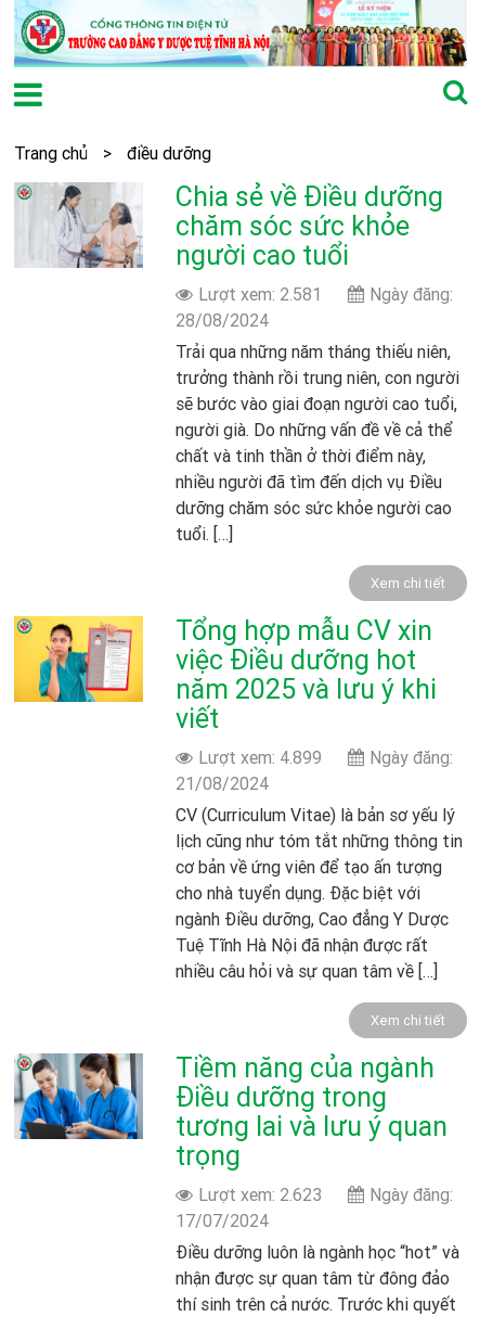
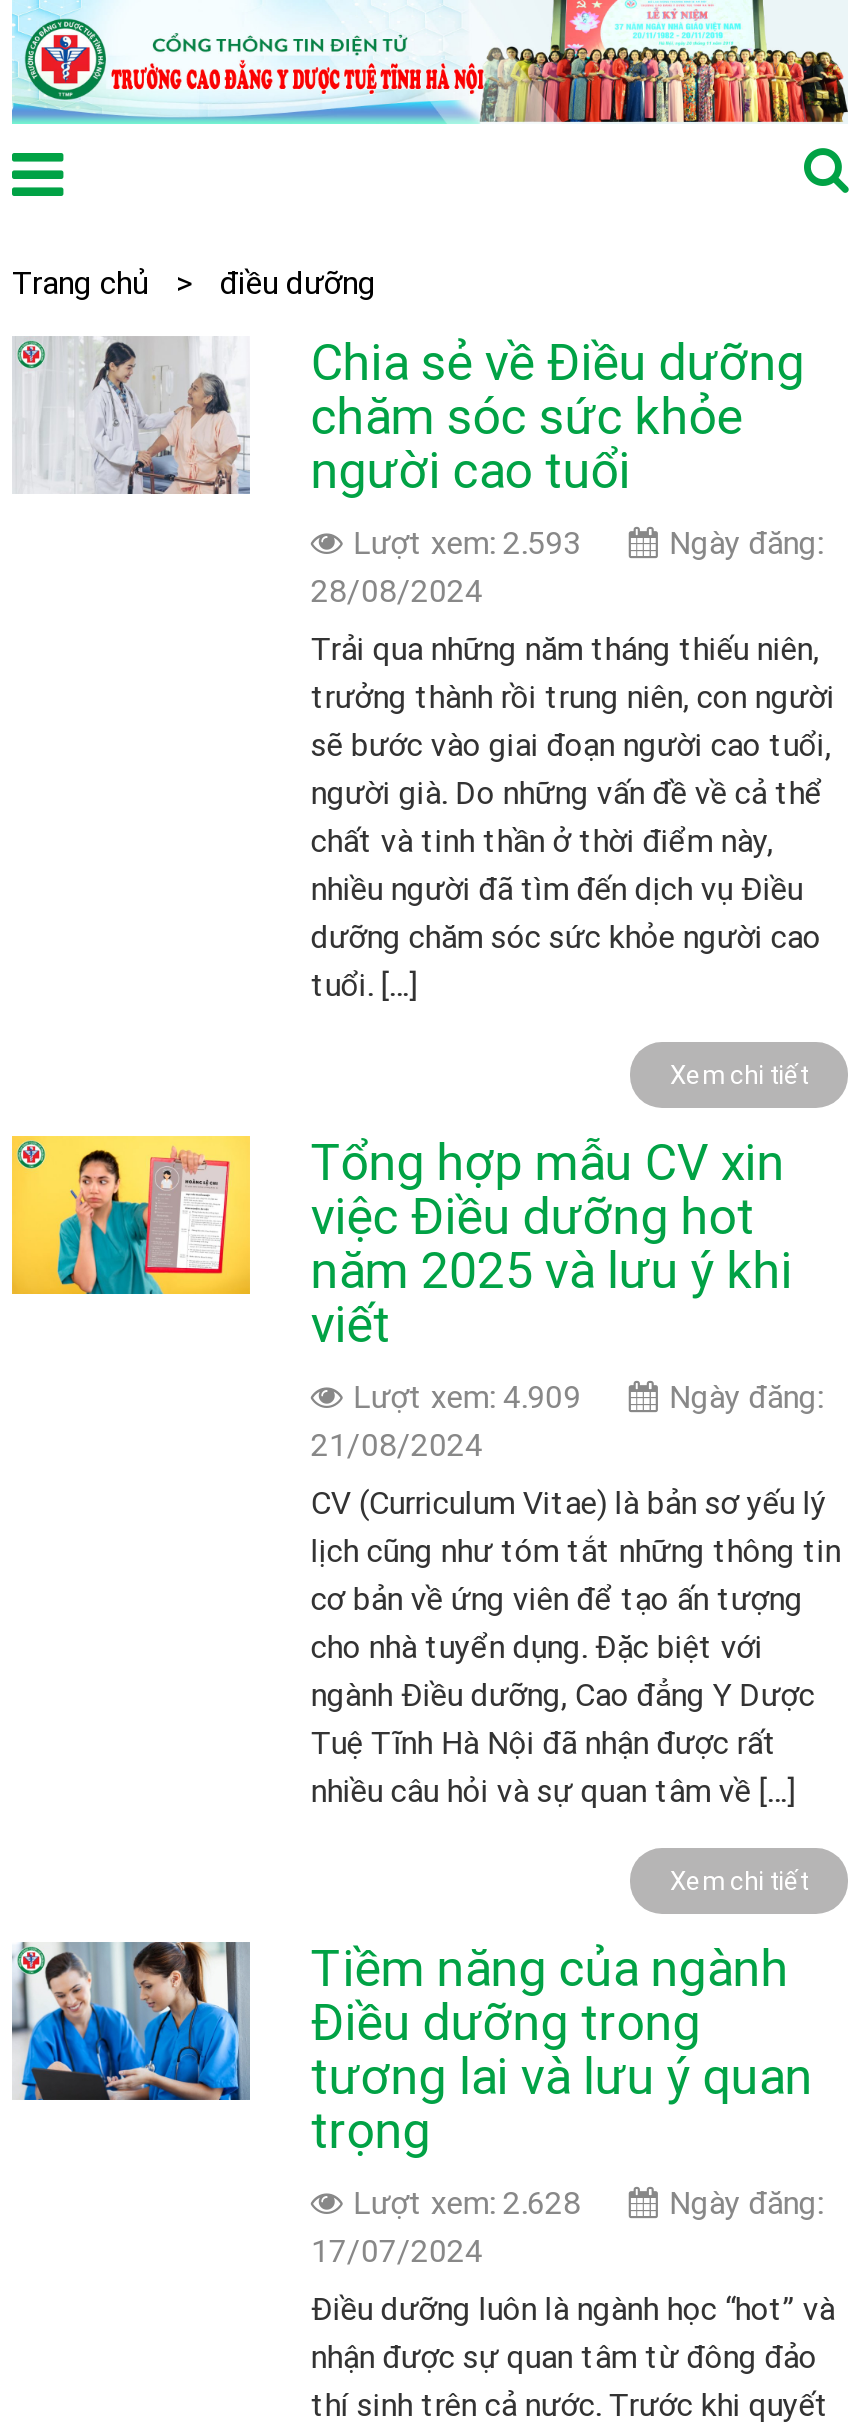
[199,283,453,305] Lượt xem: 2.581 Ngày đăng: -> [353,522,823,562] Lượt xem: 2.593 Ngày đăng:
[199,746,453,768] Lượt xem: 4.899 Ngày đăng: -> [353,1376,823,1416] Lượt xem: 4.909 Ngày đăng:
[199,1183,453,1205] Lượt xem: 2.623 Ngày đăng: -> [353,2182,823,2222] Lượt xem: 2.628 Ngày đăng:

